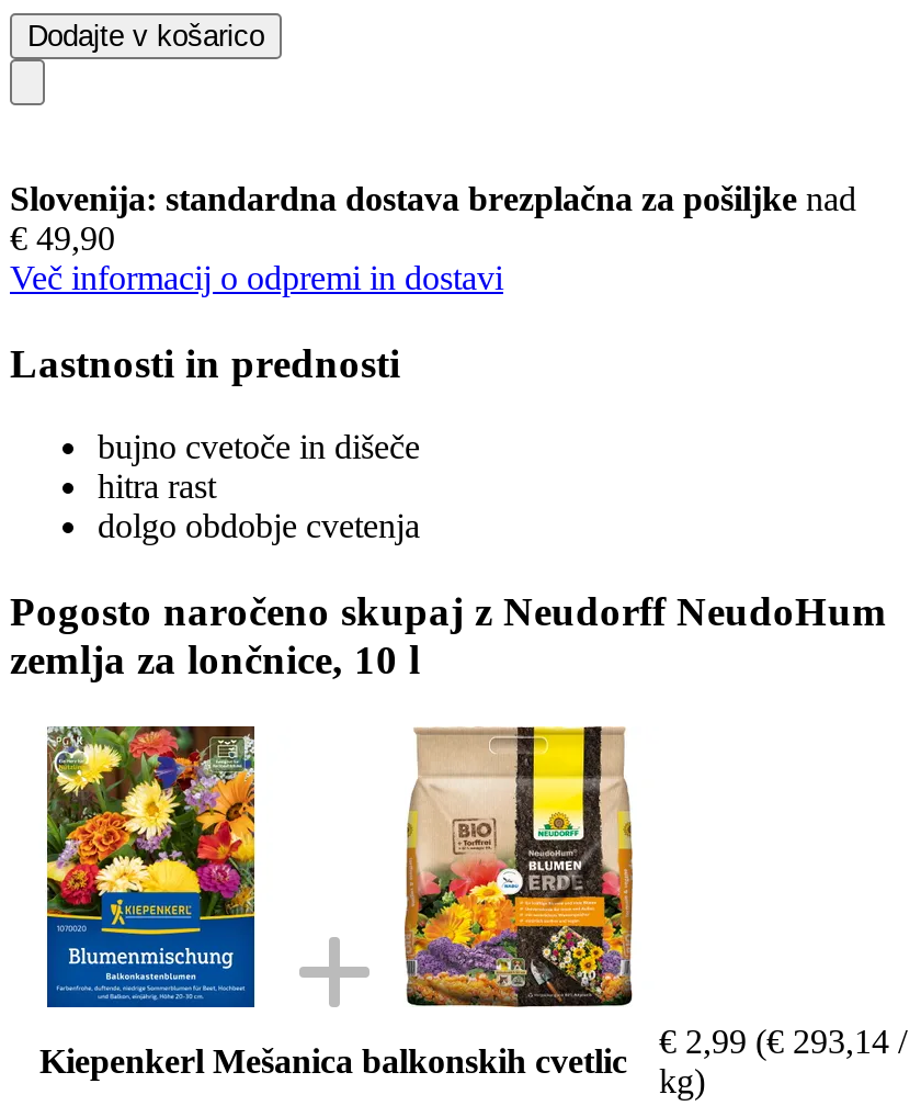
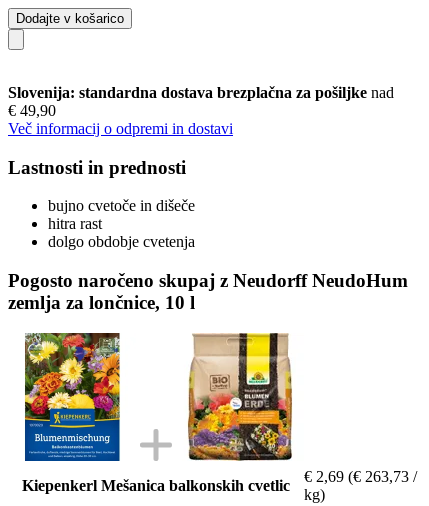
[659,1022,907,1059] € 2,99 (€ 293,14 / -> [304,468,417,485] € 2,69 (€ 263,73 /

